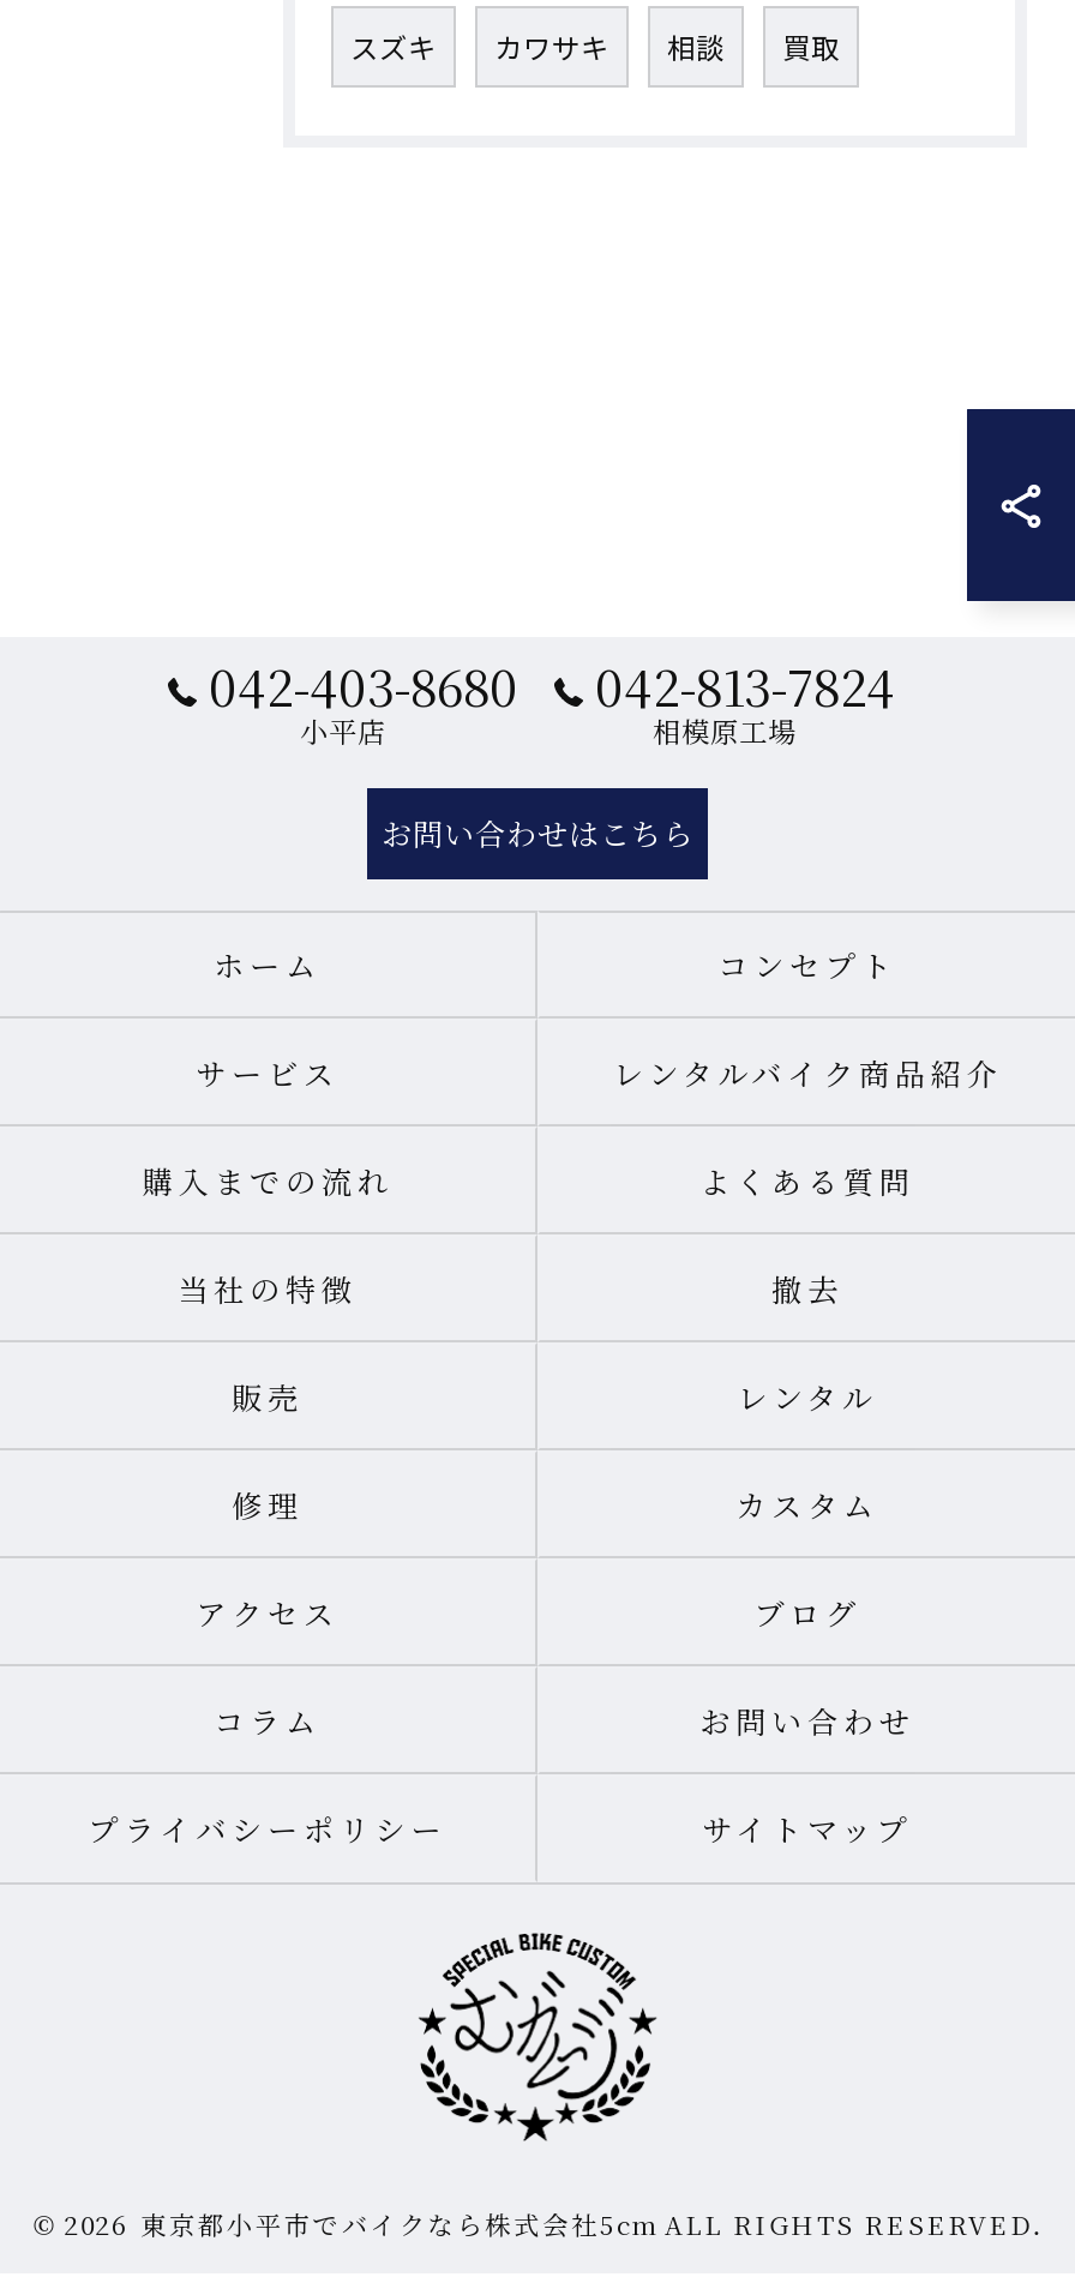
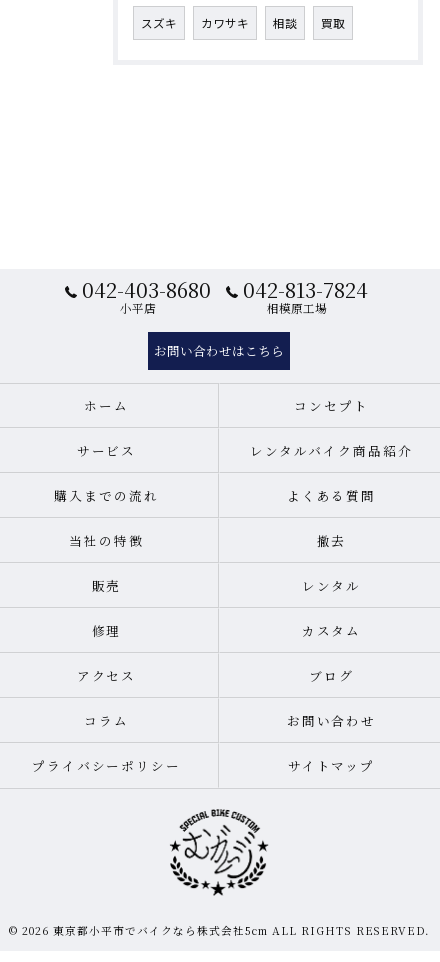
[965,407,1068,606] [image] -> none

